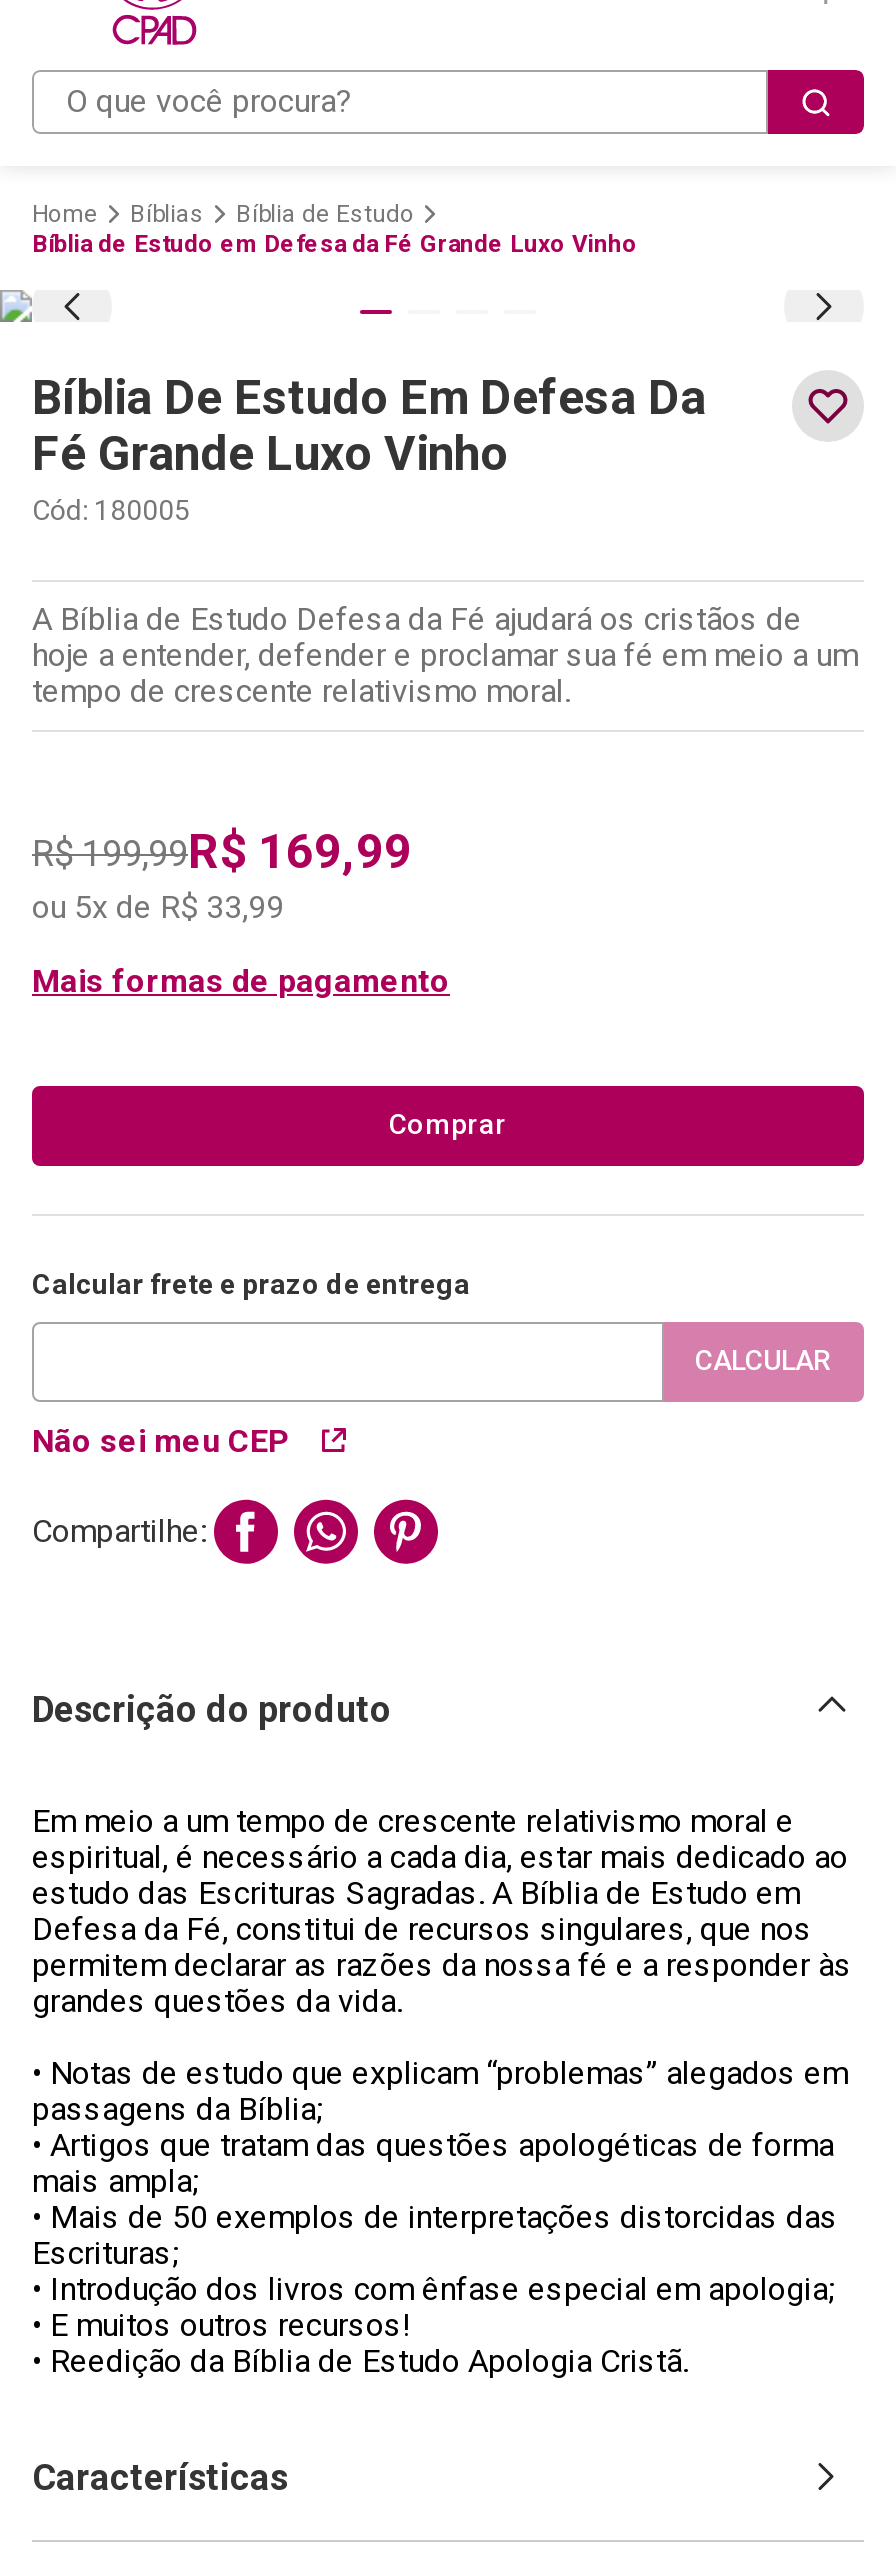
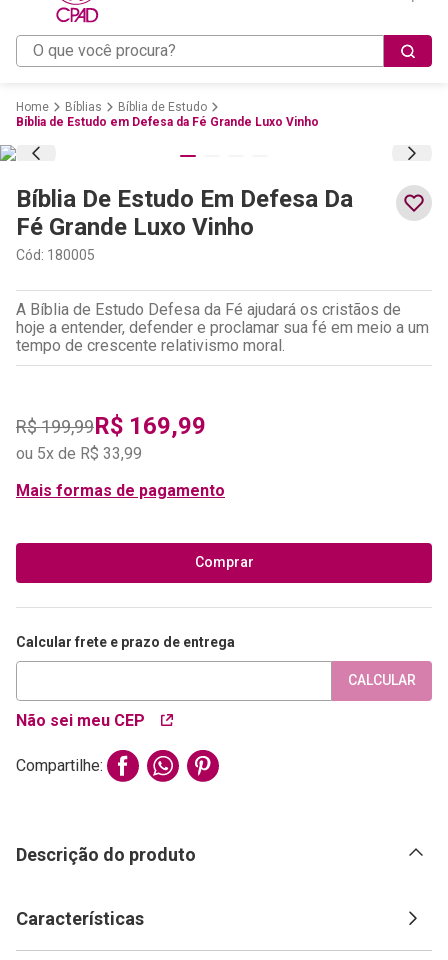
[32,1803,852,2381] Em meio a um tempo de crescente relativismo moral e | espiritual, é necessário a cada dia, estar mais dedicado ao | estudo das Escrituras Sagradas. A Bíblia de Estudo em | Defesa da Fé, constitui de recursos singulares, que nos | permitem declarar as razões da nossa fé e a responder às | grandes questões da vida. | • Notas de estudo que explicam “problemas” alegados em | passagens da Bíblia; | • Artigos que tratam das questões apologéticas de forma | mais ampla; | • Mais de 50 exemplos de interpretações distorcidas das | Escrituras; | • Introdução dos livros com ênfase especial em apologia; | • E muitos outros recursos! | • Reedição da Bíblia de Estudo Apologia Cristã. -> none

